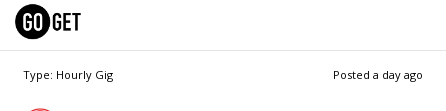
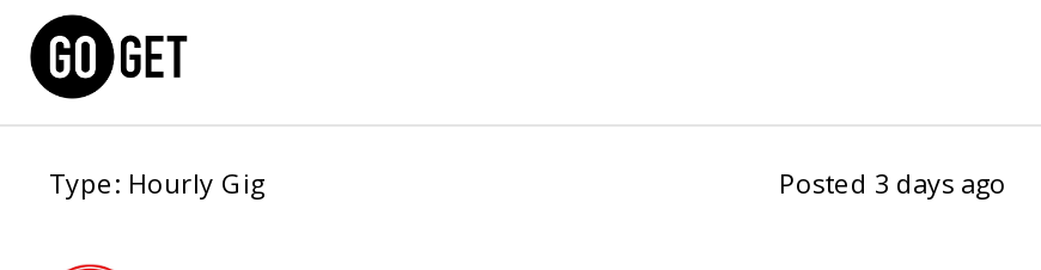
[333,67,423,82] Posted a day ago -> [779,165,1006,201] Posted 3 days ago

